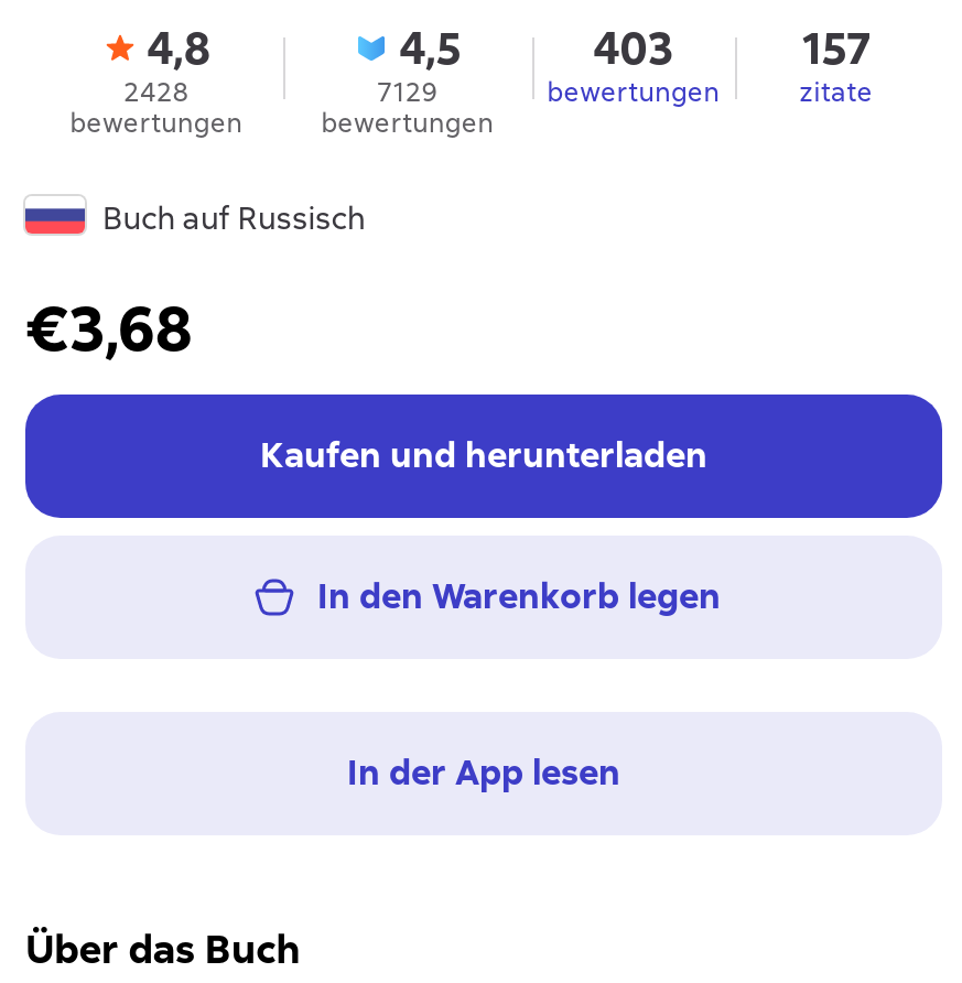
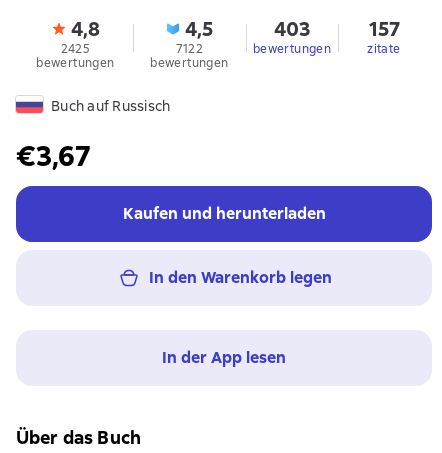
[124,74,189,109] 2428 -> [61,40,90,56] 2425
[377,74,438,109] 7129 -> [176,40,203,56] 7122
[25,288,193,367] €3,68 -> [16,137,91,173] €3,67

